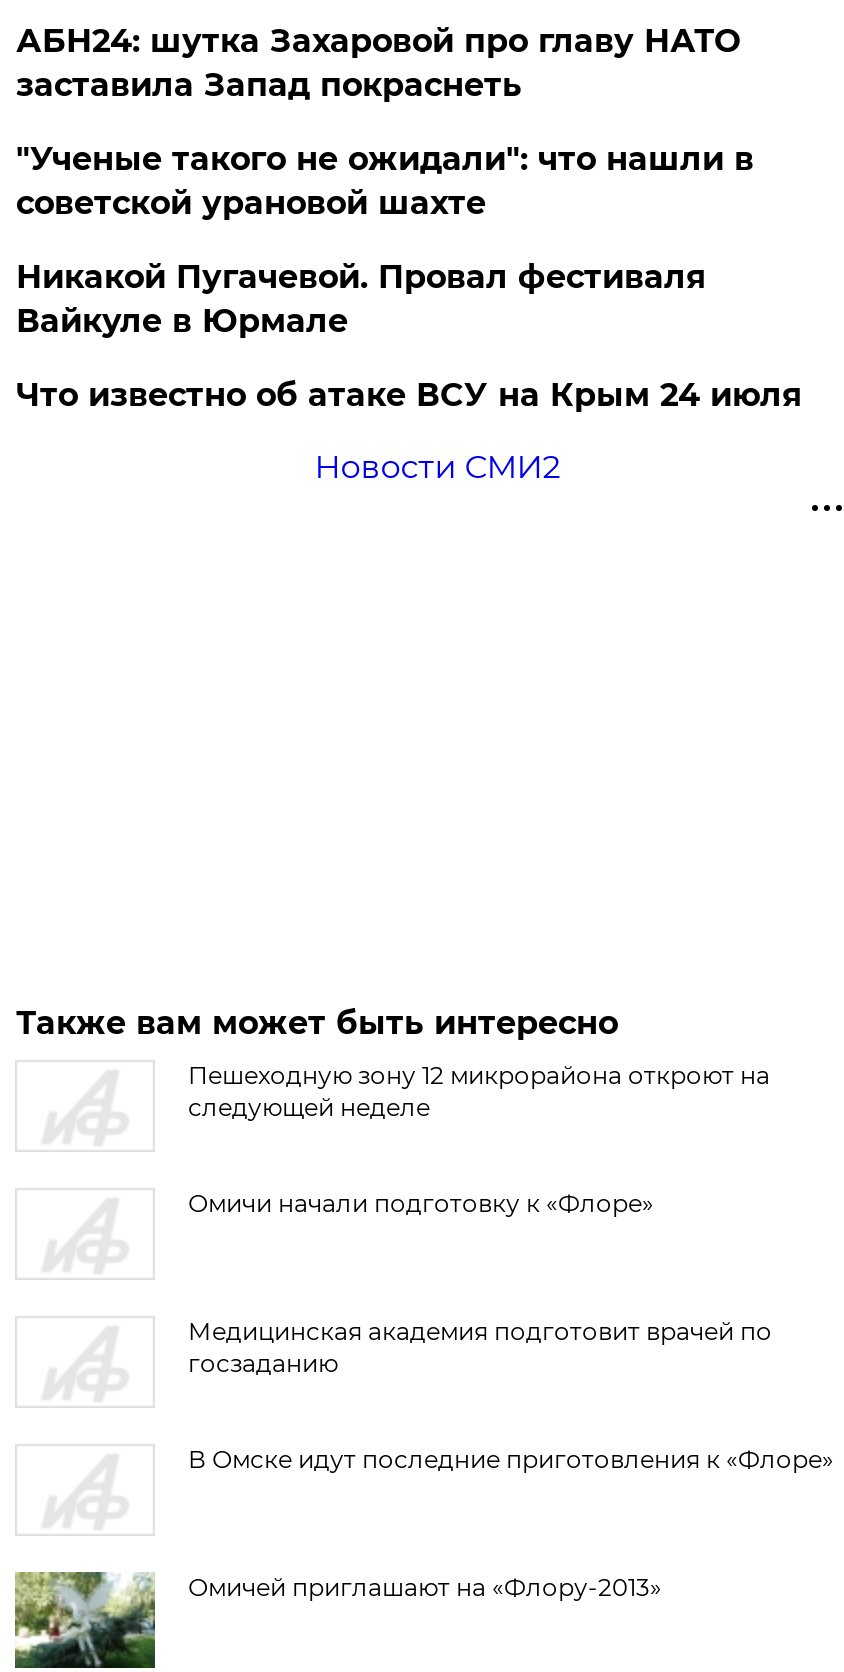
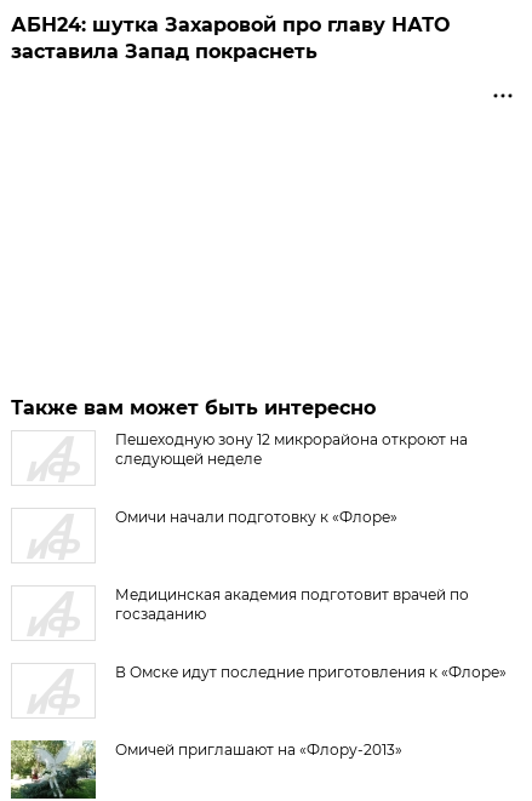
[16,140,802,486] "Ученые такого не ожидали": что нашли в | советской урановой шахте | Никакой Пугачевой. Провал фестиваля | Вайкуле в Юрмале | Что известно об атаке ВСУ на Крым 24 июля | Новости СМИ2 -> none

